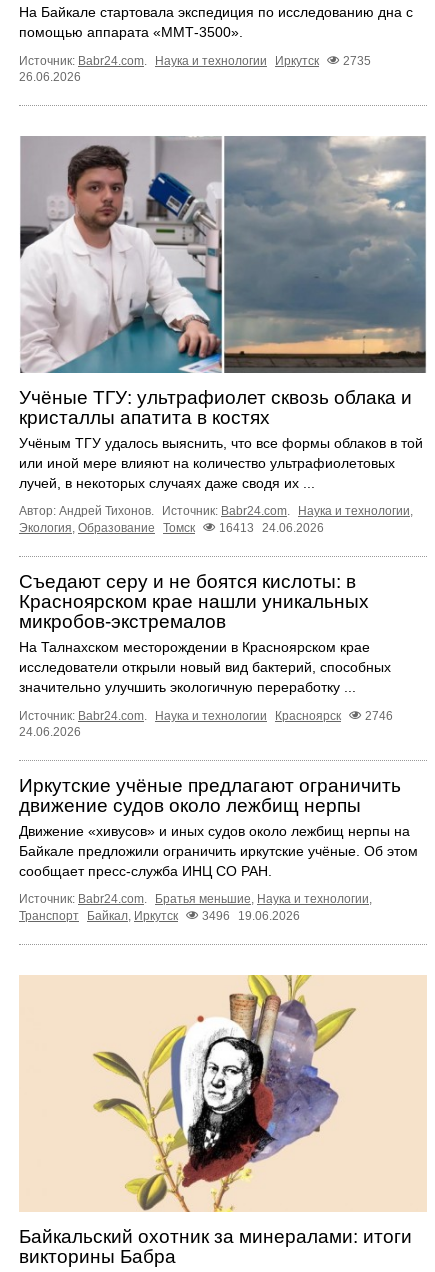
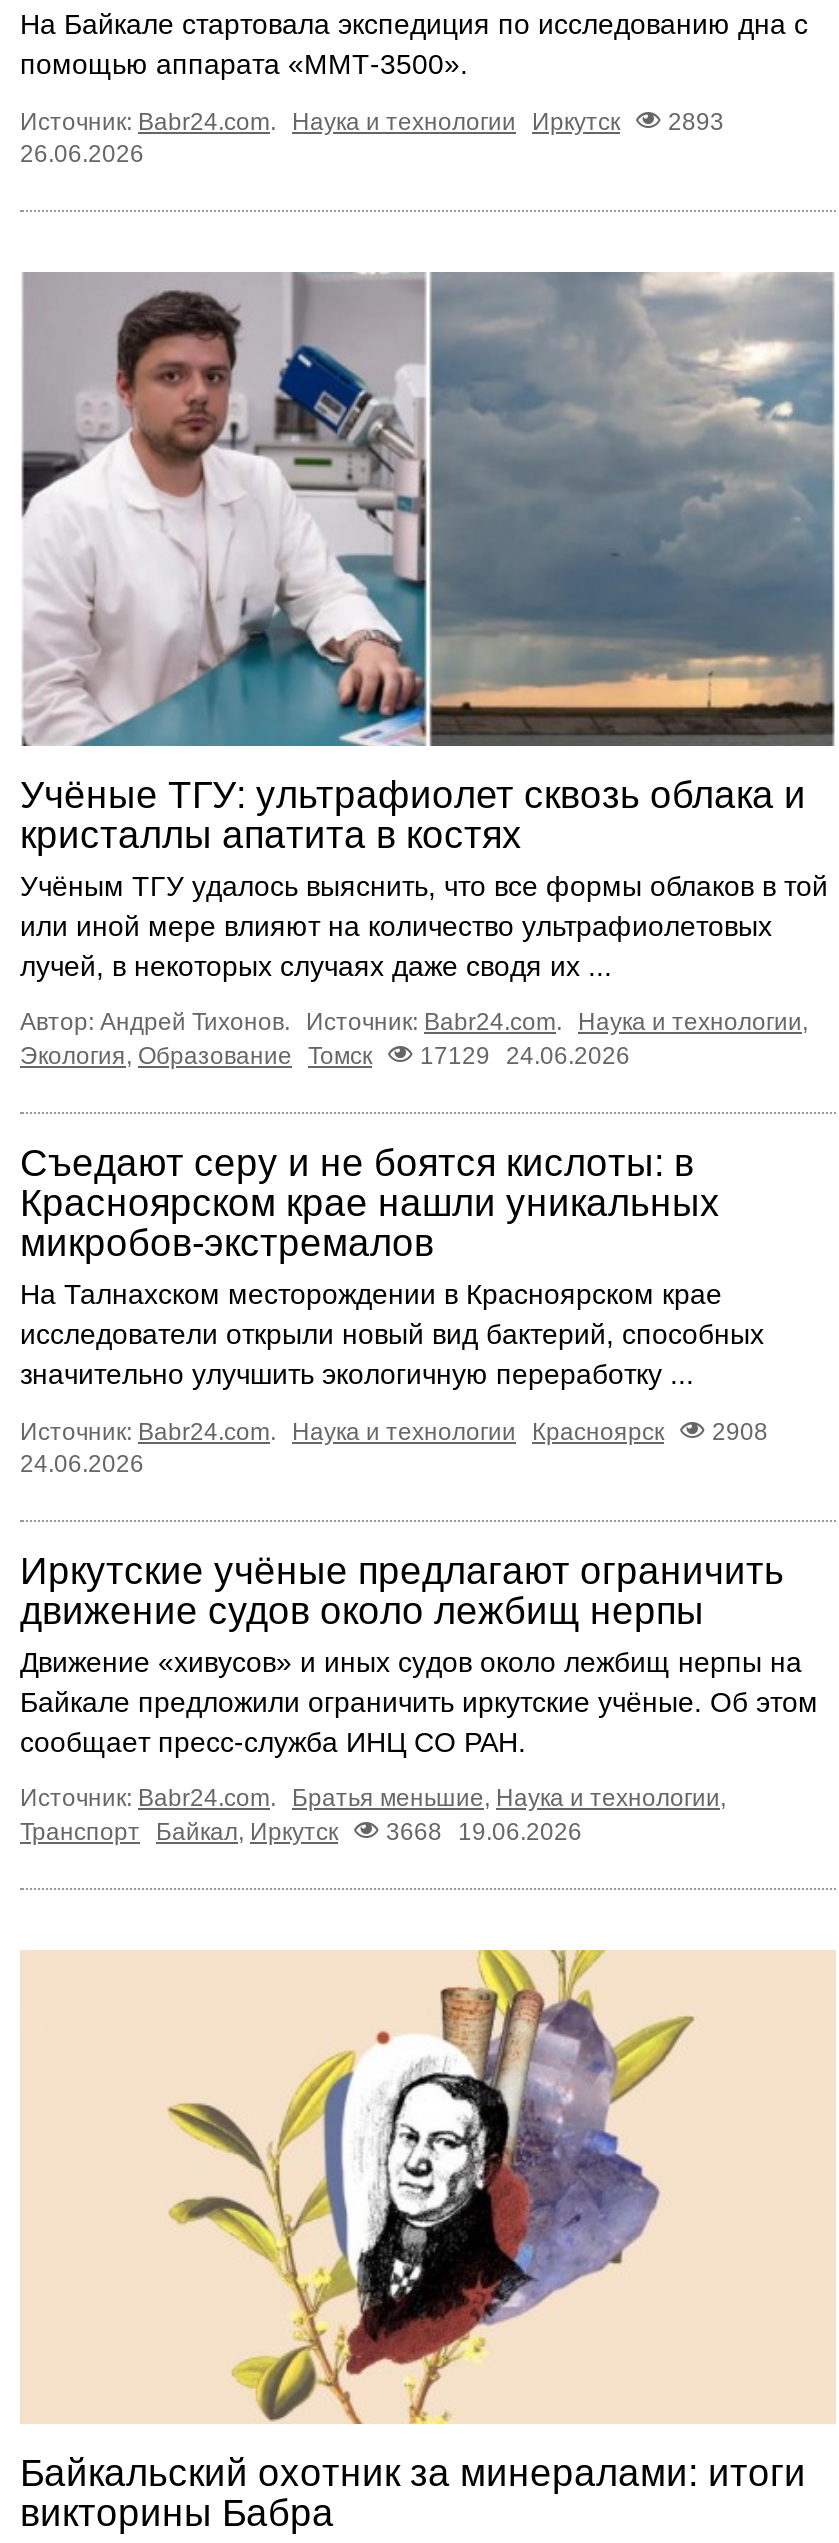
[19,54,371,68] Источник: Babr24.com. Наука и технологии Иркутск 2735 -> [20,108,724,136] Источник: Babr24.com. Наука и технологии Иркутск 2893
[19,521,324,535] Экология, Образование Томск 16413 24.06.2026 -> [20,1041,630,1069] Экология, Образование Томск 17129 24.06.2026
[19,709,393,723] Источник: Babr24.com. Наука и технологии Красноярск 2746 -> [20,1418,768,1446] Источник: Babr24.com. Наука и технологии Красноярск 2908
[19,909,300,923] Транспорт Байкал, Иркутск 3496 19.06.2026 -> [20,1818,582,1846] Транспорт Байкал, Иркутск 3668 19.06.2026

